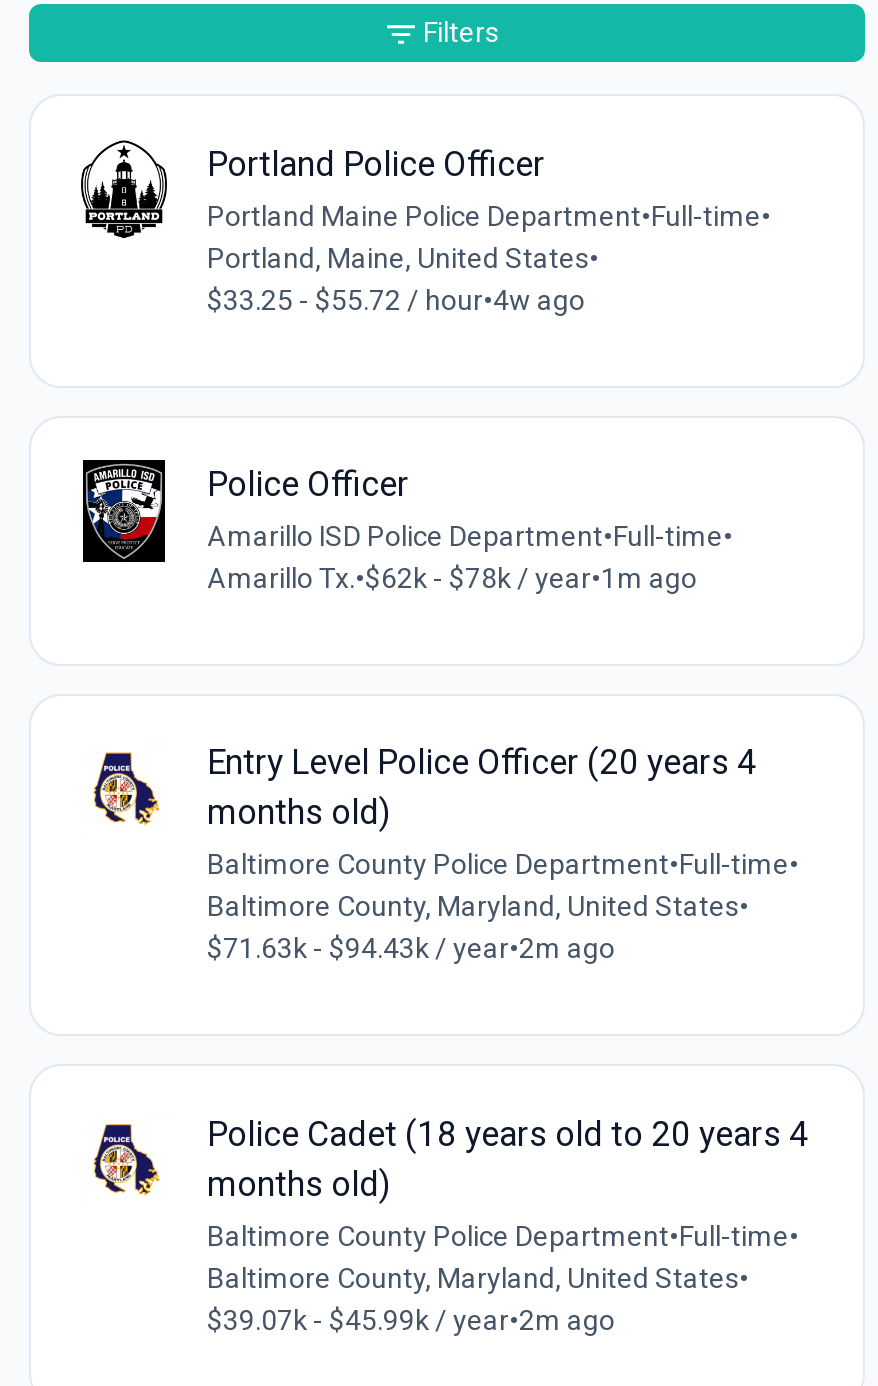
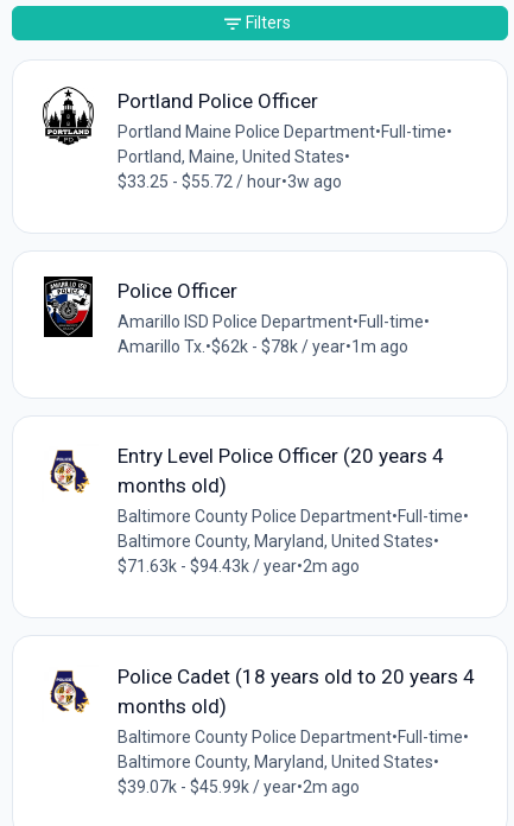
[207,284,585,316] $33.25 - $55.72 / hour•4w ago -> [118,172,342,191] $33.25 - $55.72 / hour•3w ago

